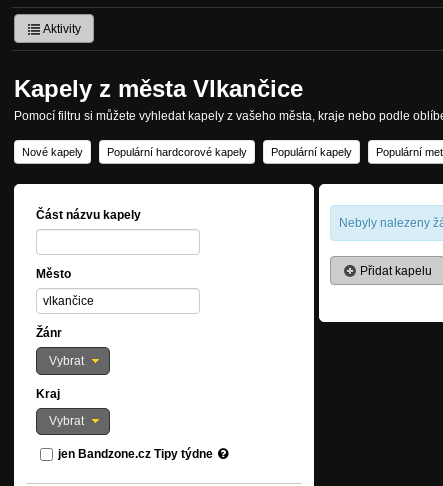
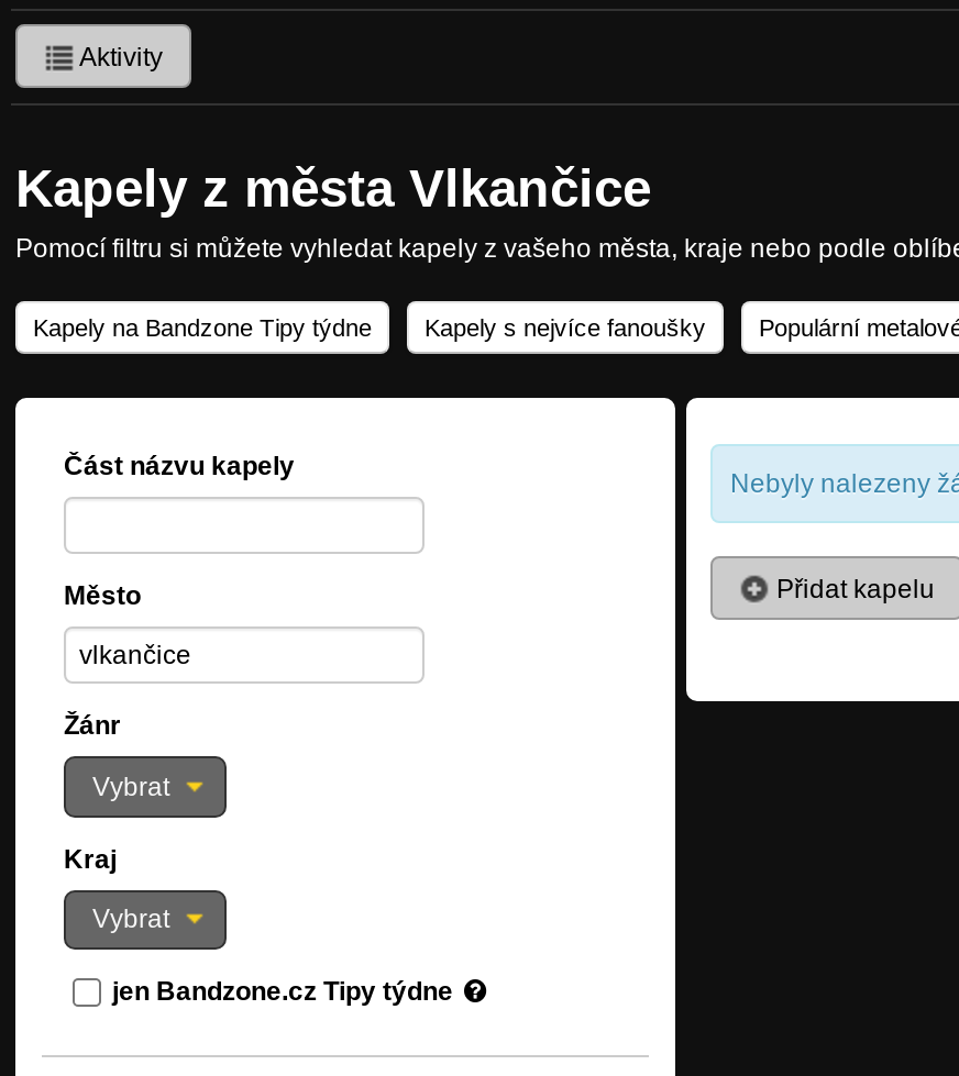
[22,146,352,158] Nové kapely | Populární hardcorové kapely | Populární kapely -> [33,314,706,341] Kapely na Bandzone Tipy týdne | Kapely s nejvíce fanoušky

